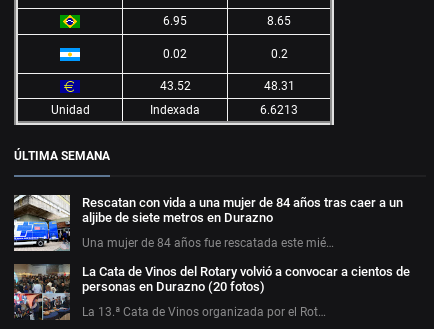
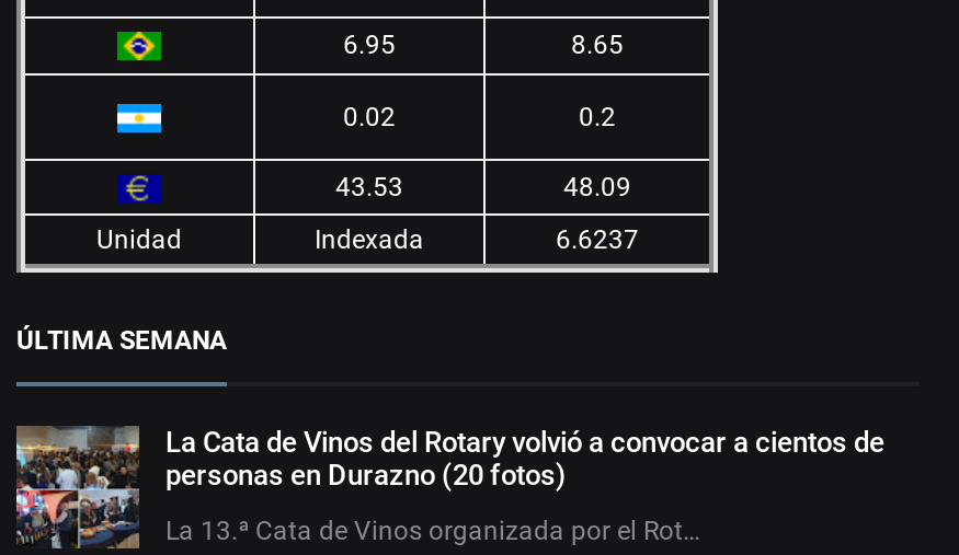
[159,79,190,93] 43.52 -> [335,171,403,202] 43.53
[263,79,294,93] 48.31 -> [563,171,631,202] 48.09
[260,103,298,117] 6.6213 -> [556,224,639,254] 6.6237
[13,195,403,252] [image] | Rescatan con vida a una mujer de 84 años tras caer a un | aljibe de siete metros en Durazno | Una mujer de 84 años fue rescatada este mié… -> none

